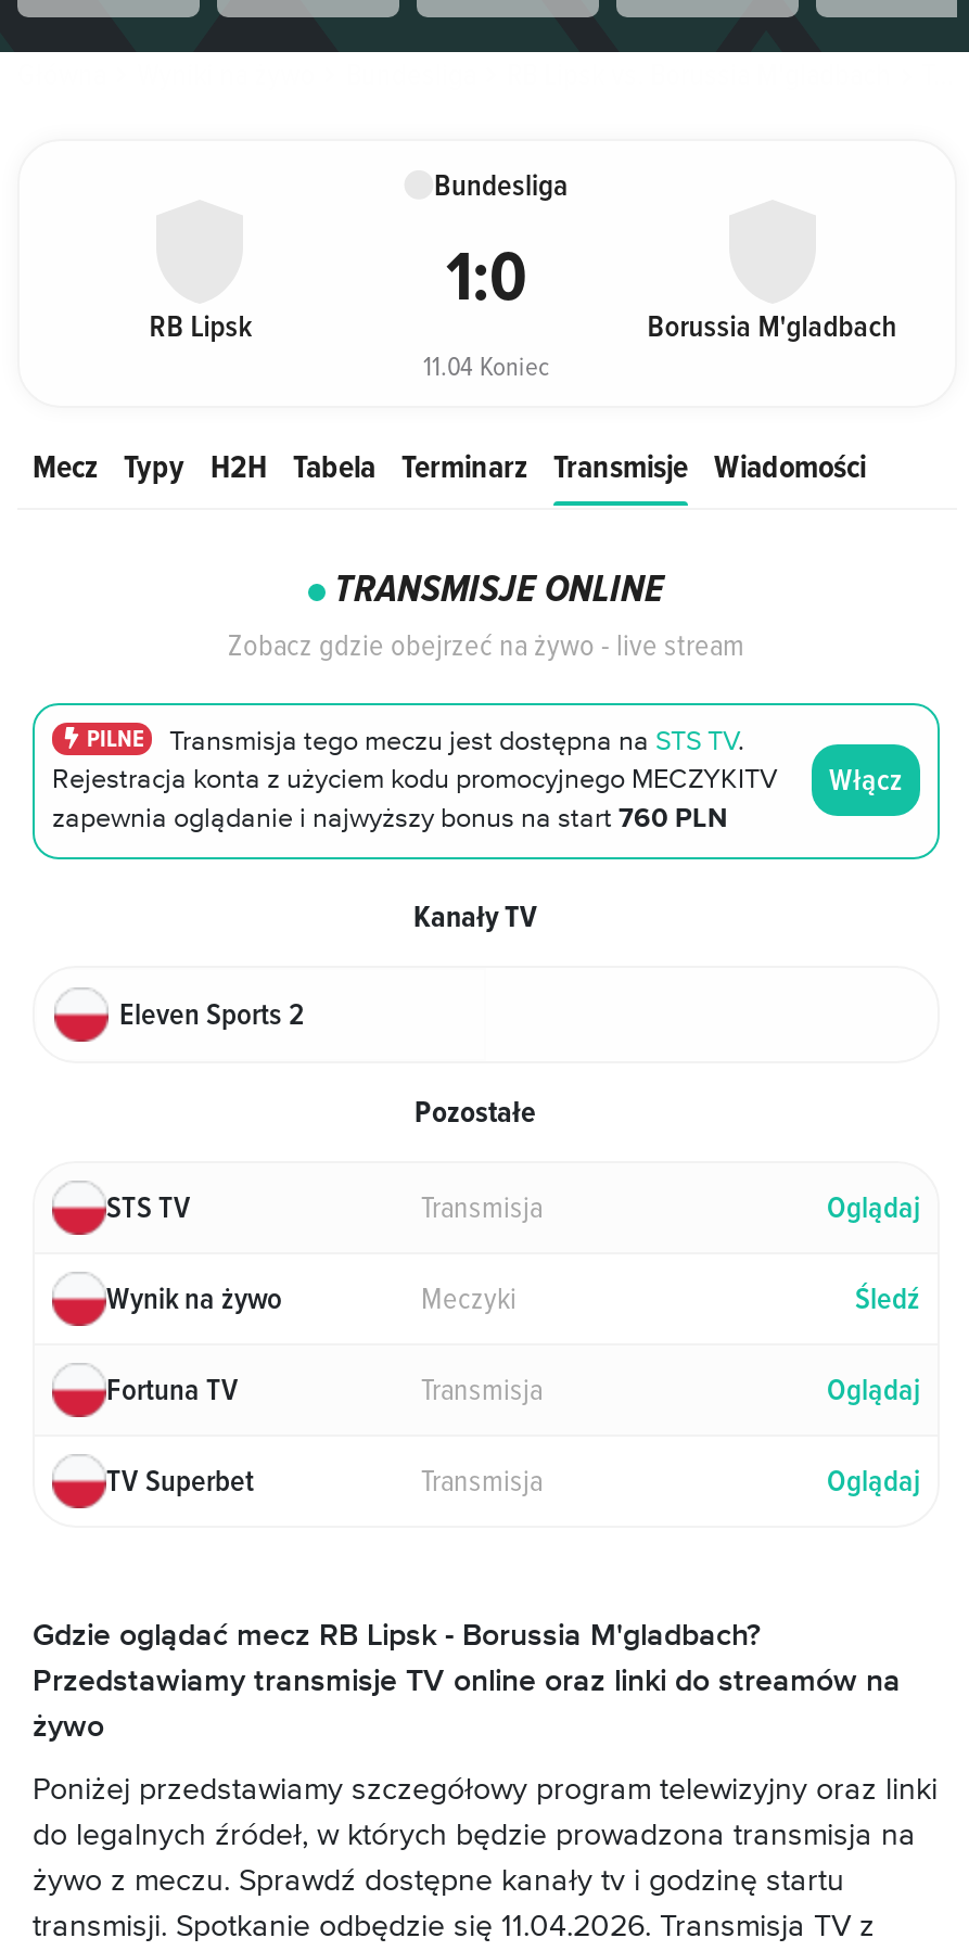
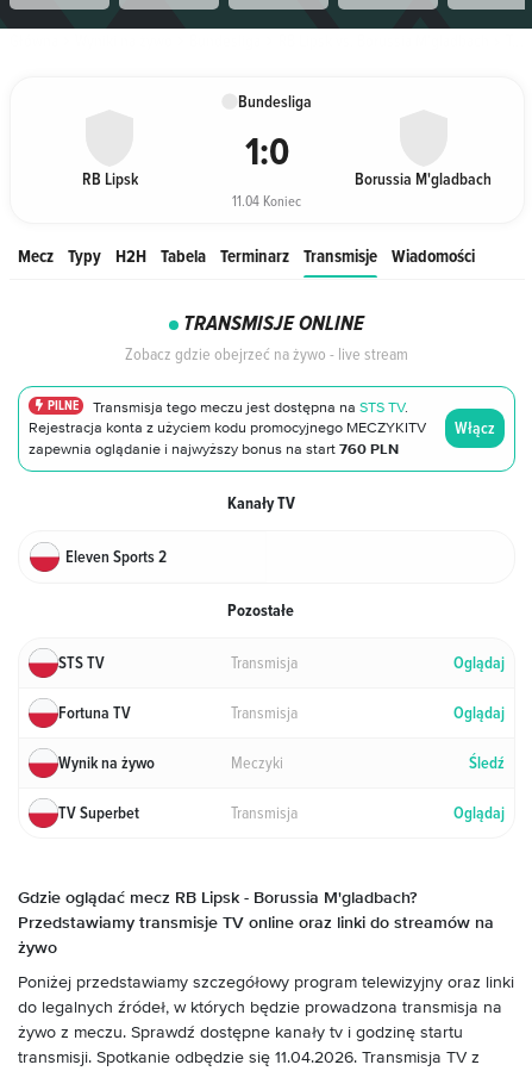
moved [106,1276,920,1320] -> [58,751,505,774]: Wynik na żywo | Meczyki | Śledź
moved [106,1367,920,1411] -> [58,701,505,724]: Fortuna TV | Transmisja | Oglądaj

